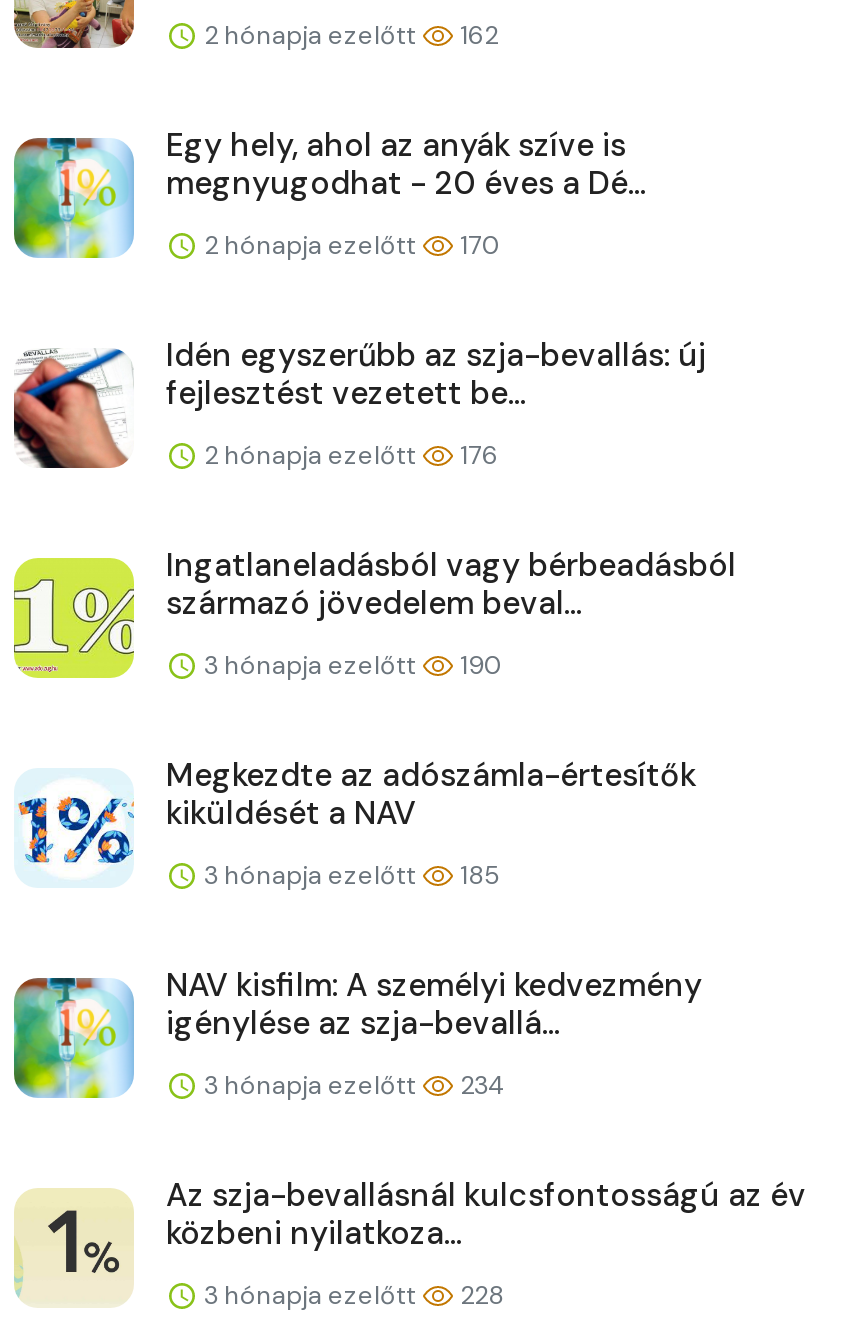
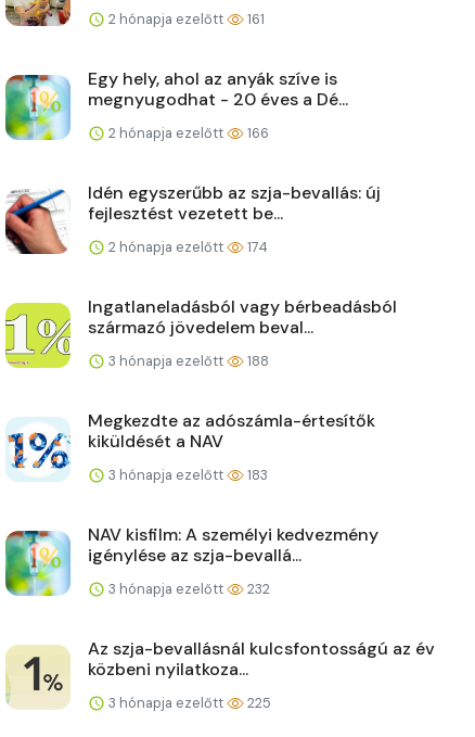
[198,17,498,51] 2 hónapja ezelőtt 162 -> [105,9,265,28] 2 hónapja ezelőtt 161
[198,227,500,261] 2 hónapja ezelőtt 170 -> [105,123,269,142] 2 hónapja ezelőtt 166
[198,437,498,471] 2 hónapja ezelőtt 176 -> [105,237,268,256] 2 hónapja ezelőtt 174
[198,647,502,681] 3 hónapja ezelőtt 190 -> [105,351,269,370] 3 hónapja ezelőtt 188
[198,857,500,891] 3 hónapja ezelőtt 185 -> [105,465,268,484] 3 hónapja ezelőtt 183
[198,1067,506,1101] 3 hónapja ezelőtt 234 -> [105,579,270,598] 3 hónapja ezelőtt 232
[198,1277,504,1311] 3 hónapja ezelőtt 228 -> [105,693,271,711] 3 hónapja ezelőtt 225

